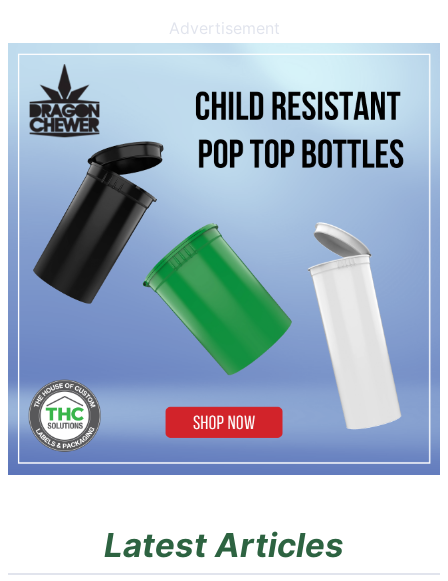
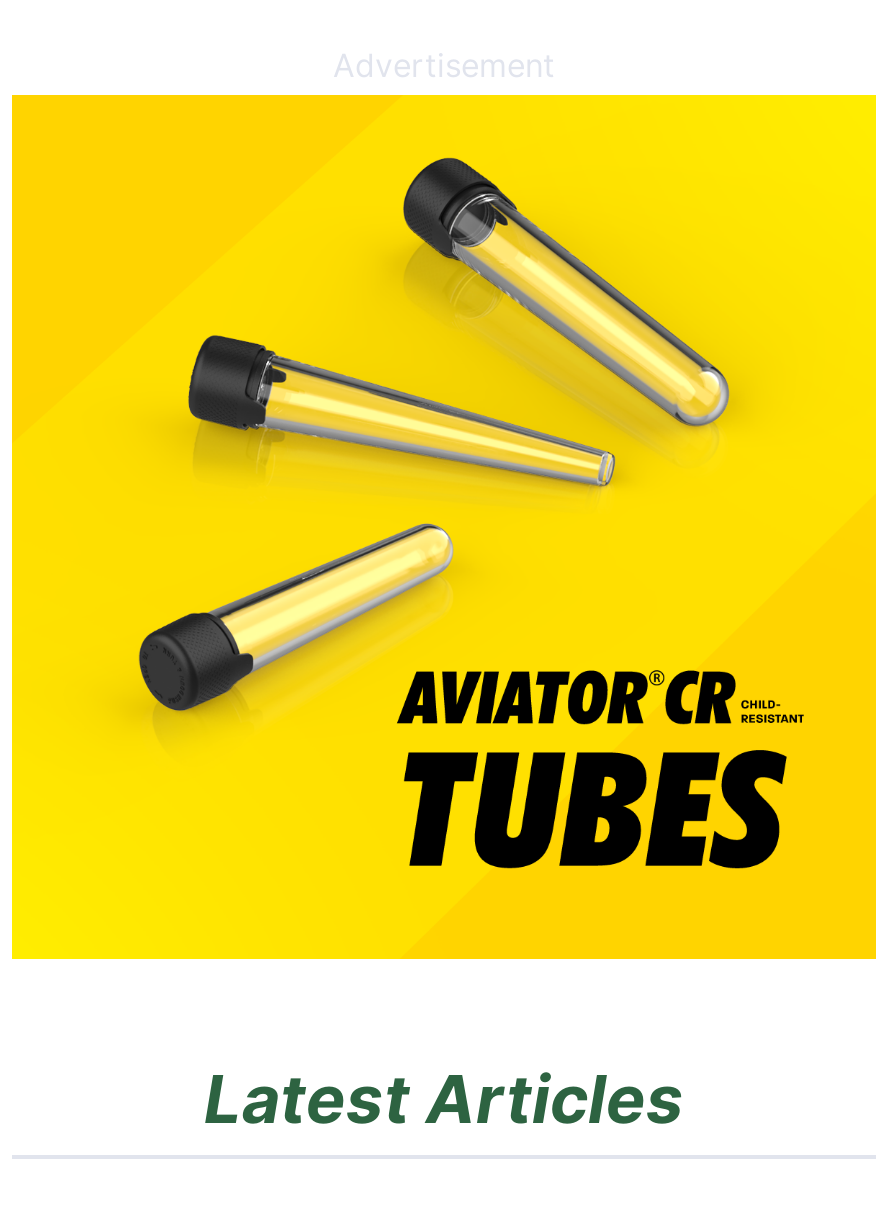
[7,43,441,476] [image] -> [10,92,878,962] [image]

